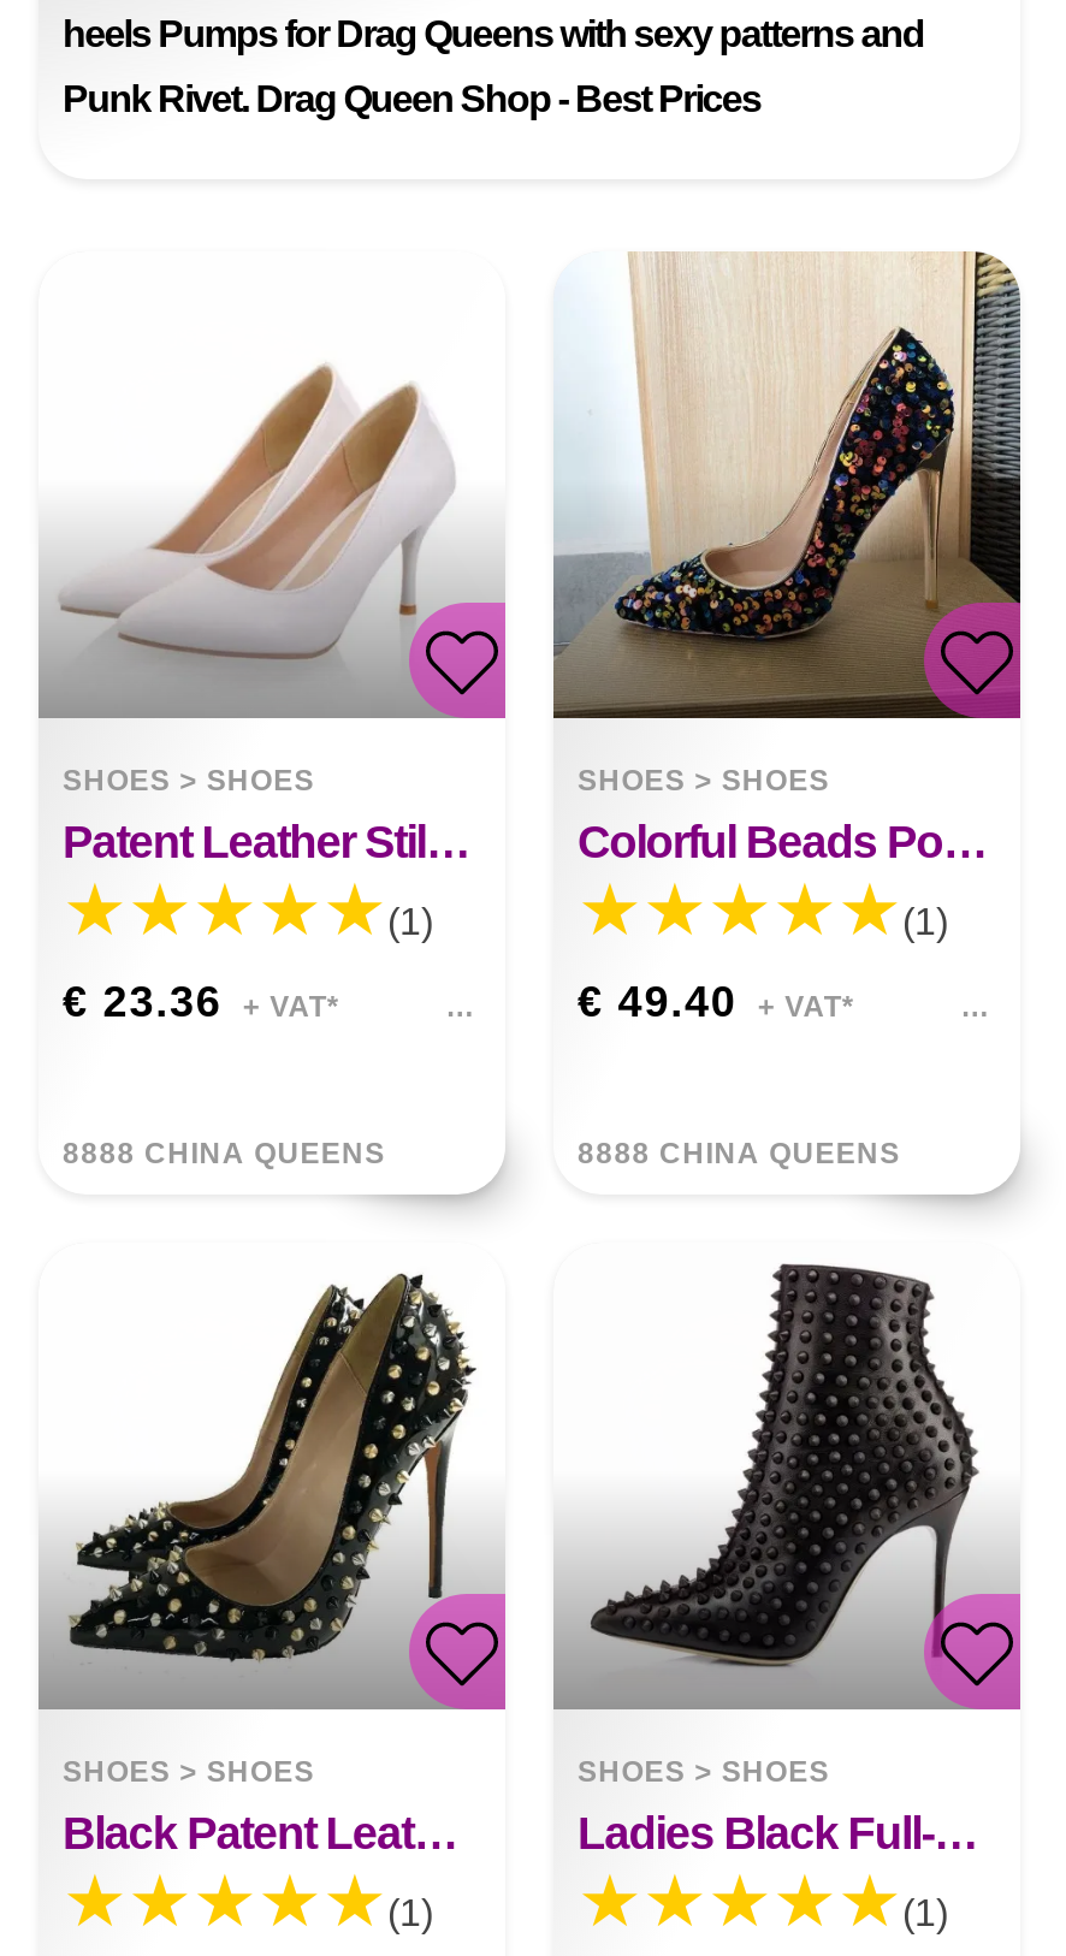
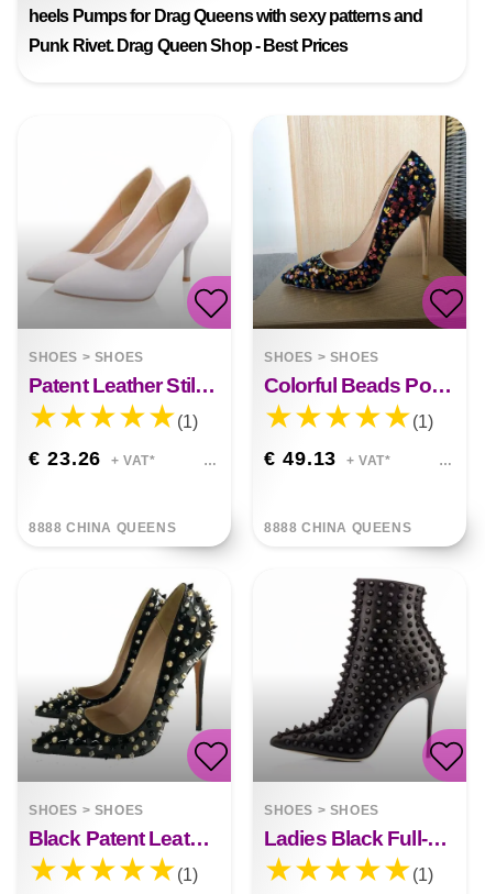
[63,978,340,1026] € 23.36 + VAT* -> [29,448,156,470] € 23.26 + VAT*
[578,978,855,1026] € 49.40 + VAT* -> [264,448,391,470] € 49.13 + VAT*

